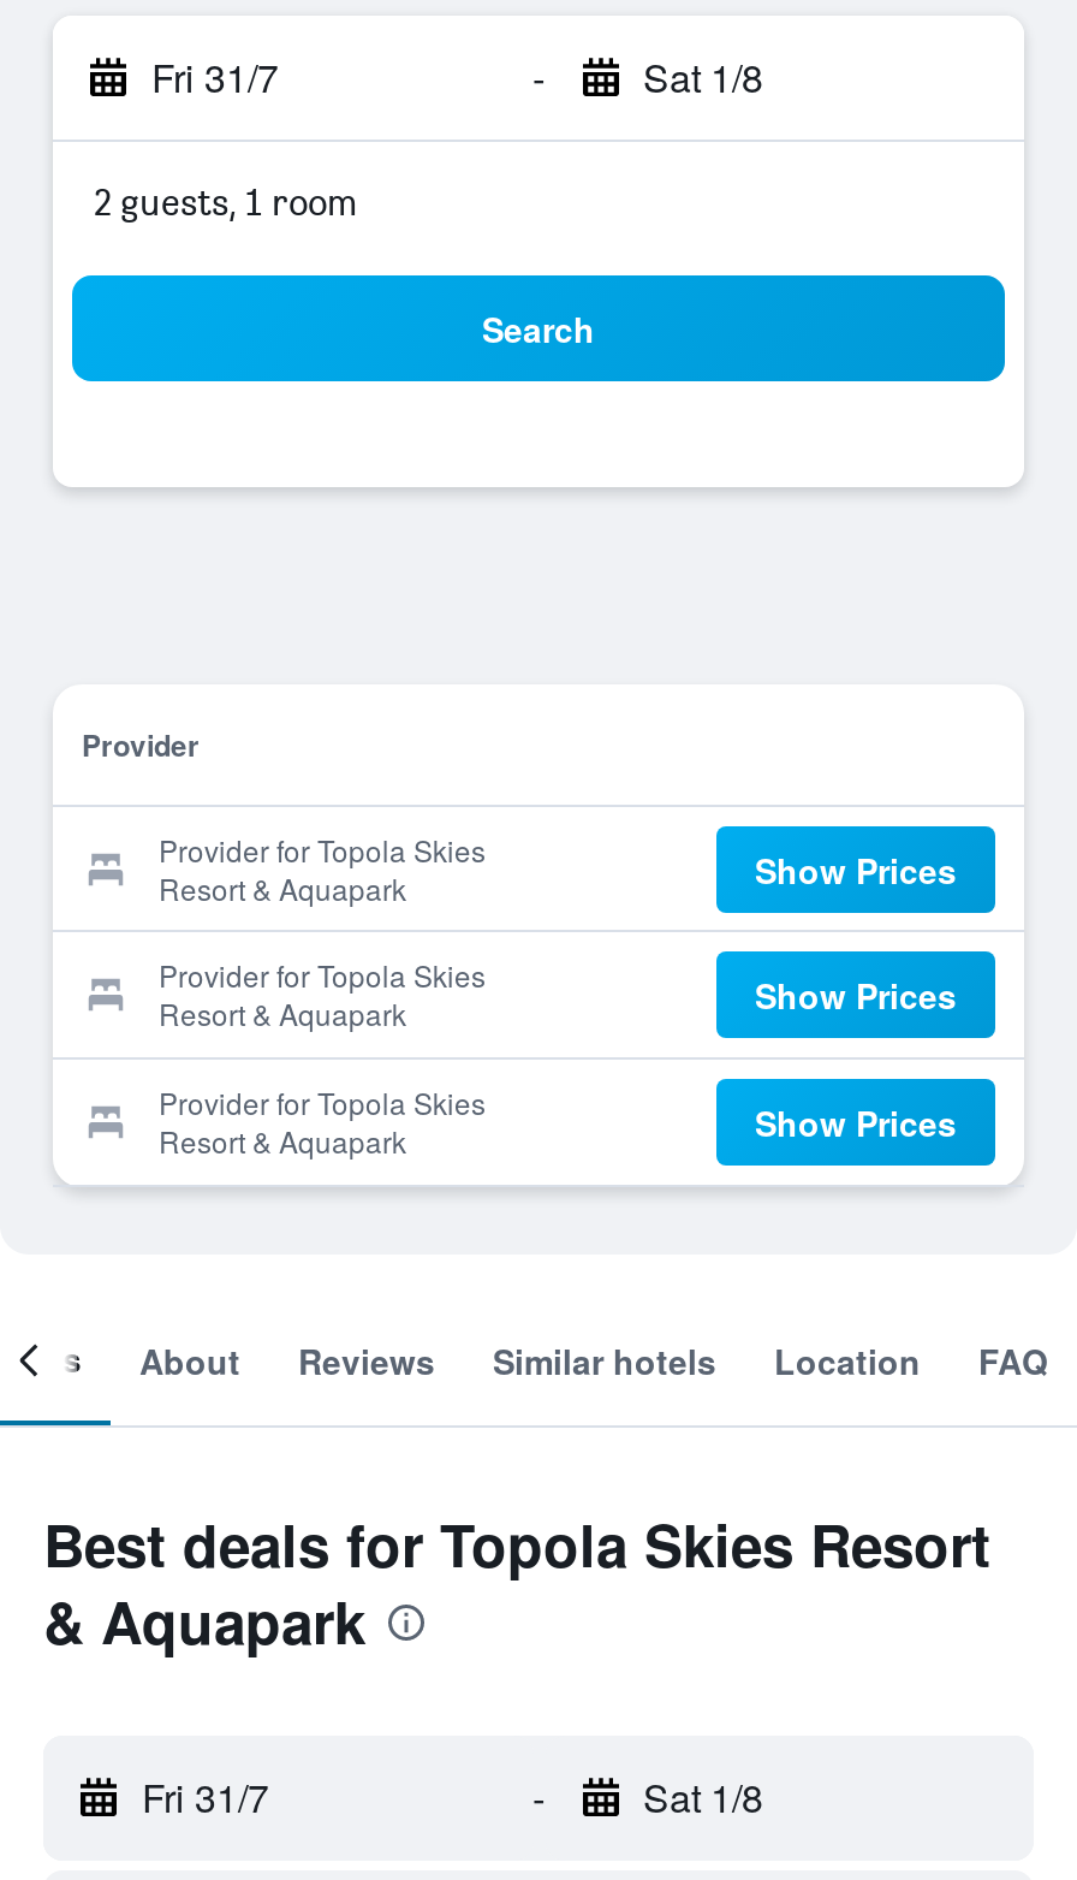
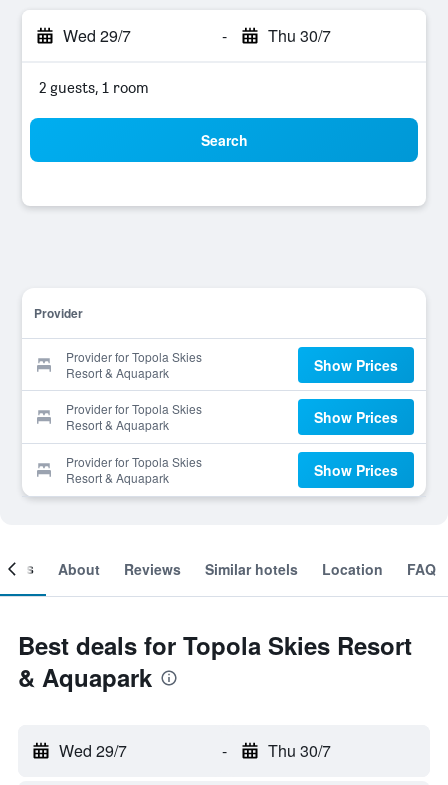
[151,49,279,105] Fri 31/7 -> [63,24,131,47] Wed 29/7
[643,49,763,105] Sat 1/8 -> [267,24,330,47] Thu 30/7
[142,1769,269,1825] Fri 31/7 -> [59,739,127,762] Wed 29/7
[643,1769,763,1825] Sat 1/8 -> [267,739,330,762] Thu 30/7

